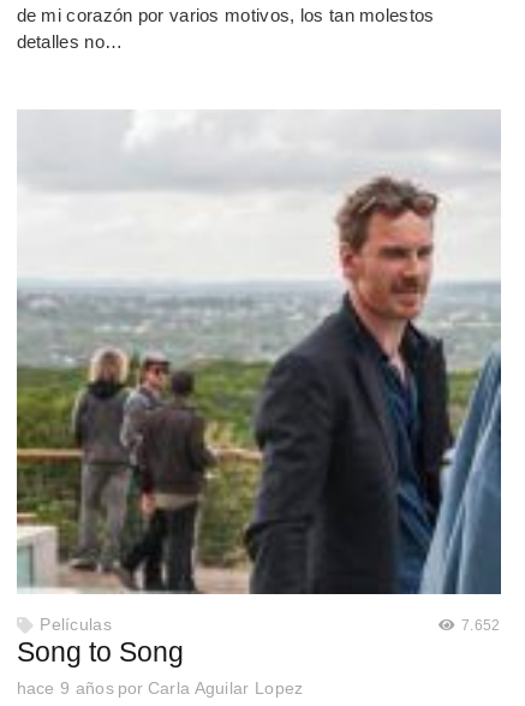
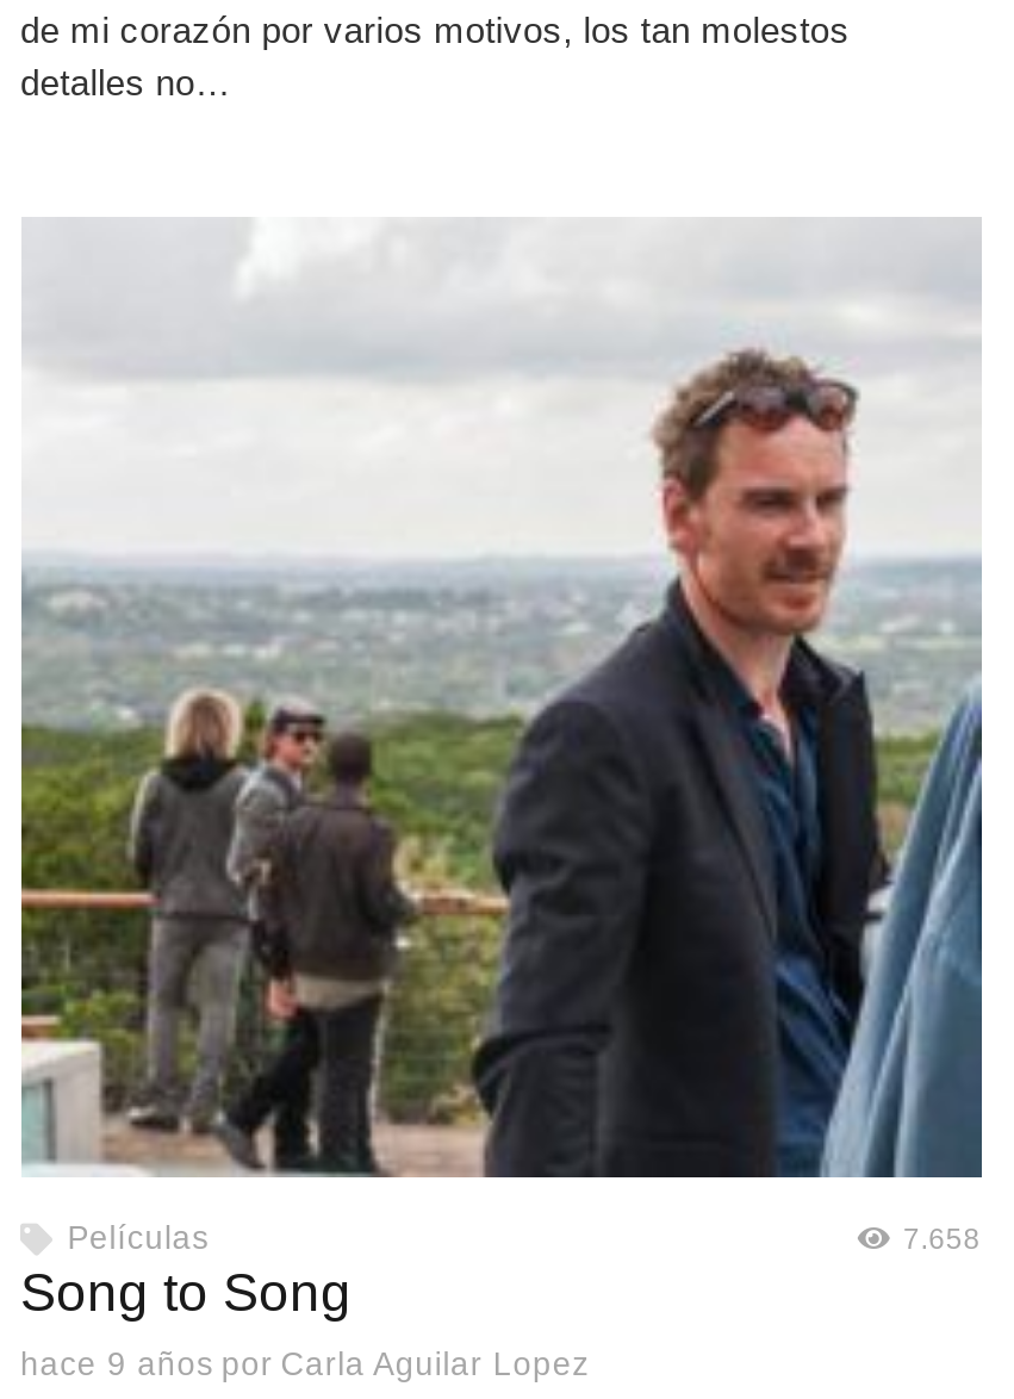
[461,616,500,633] 7.652 -> [903,1221,981,1255] 7.658

